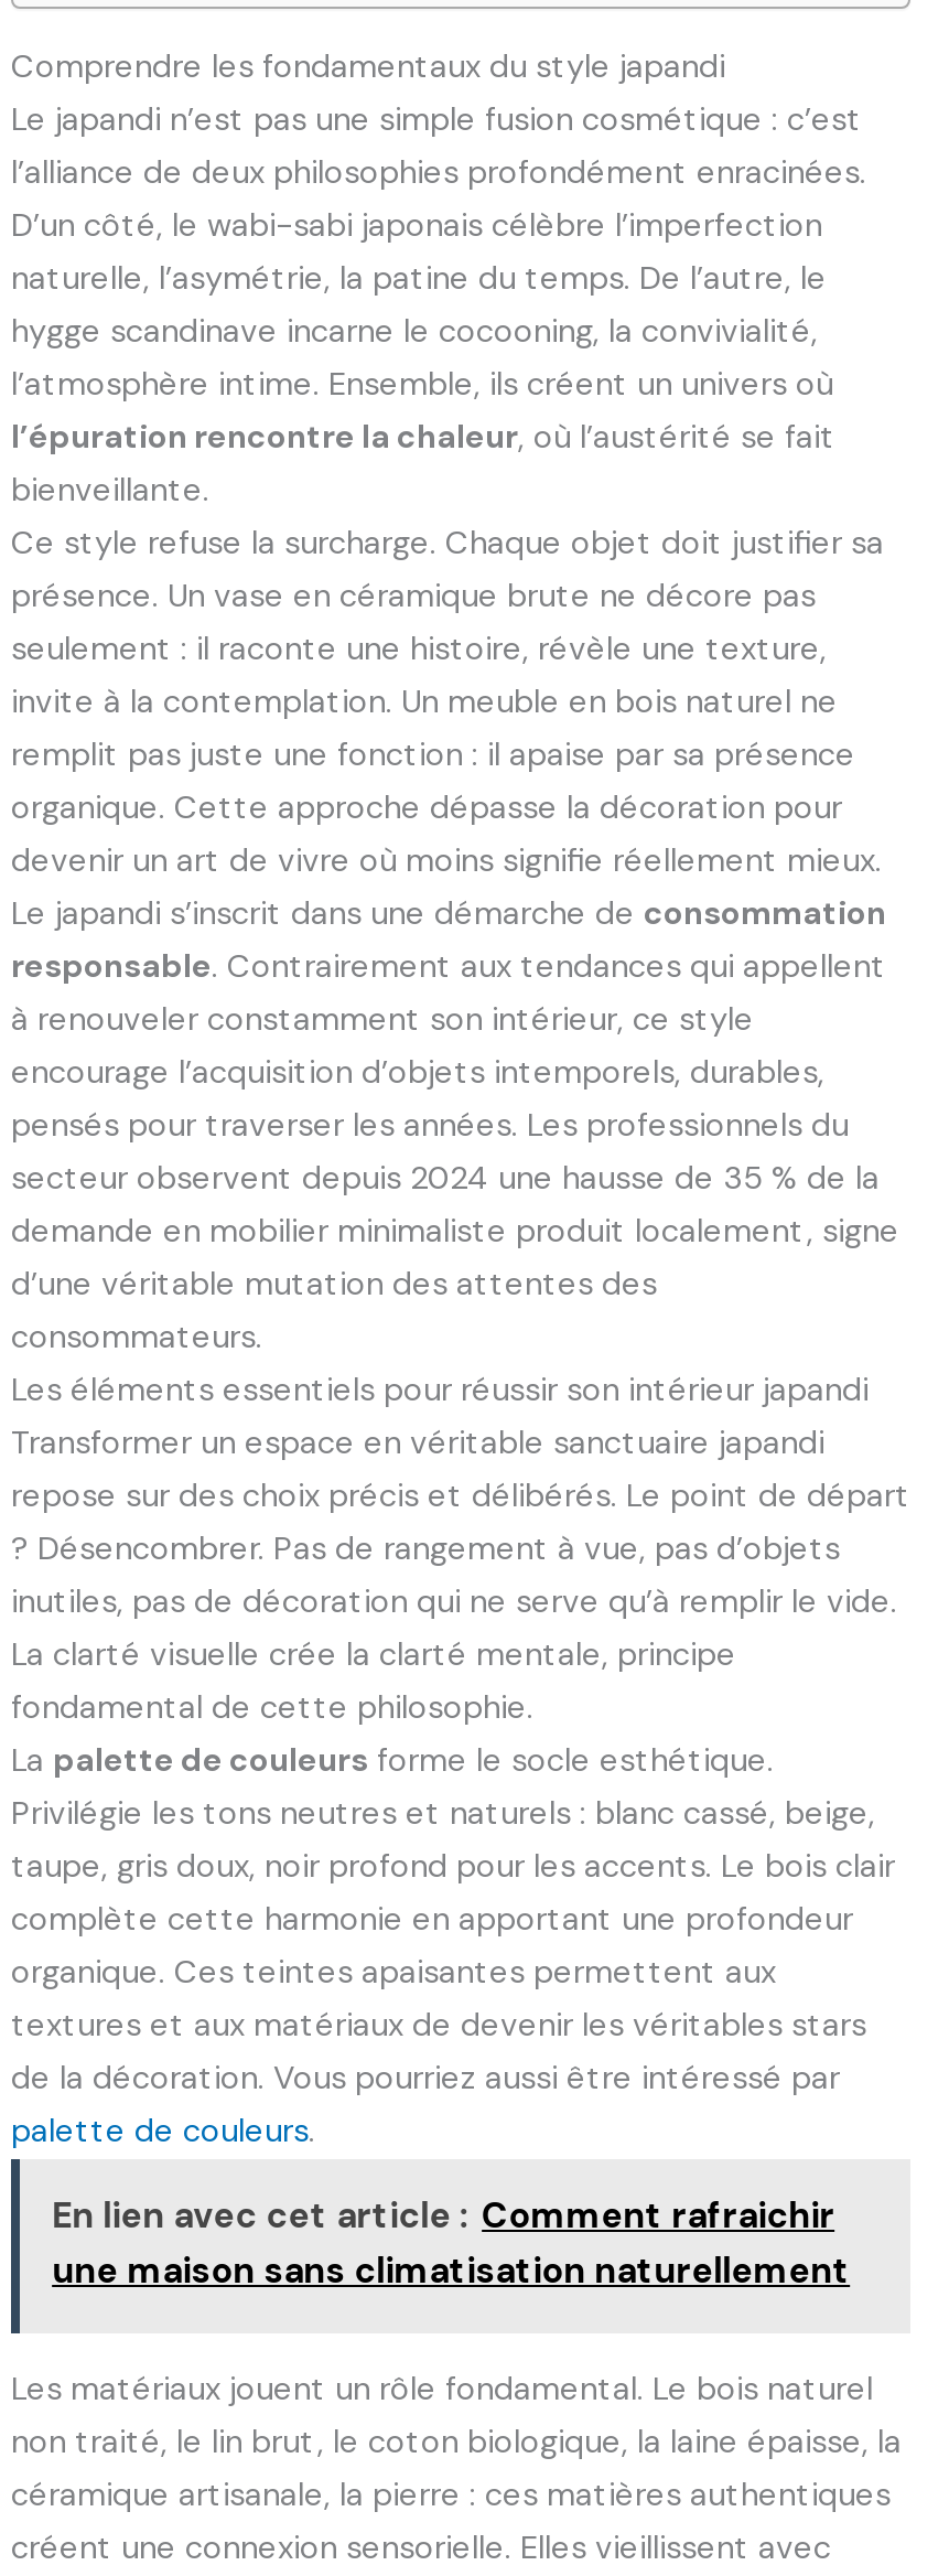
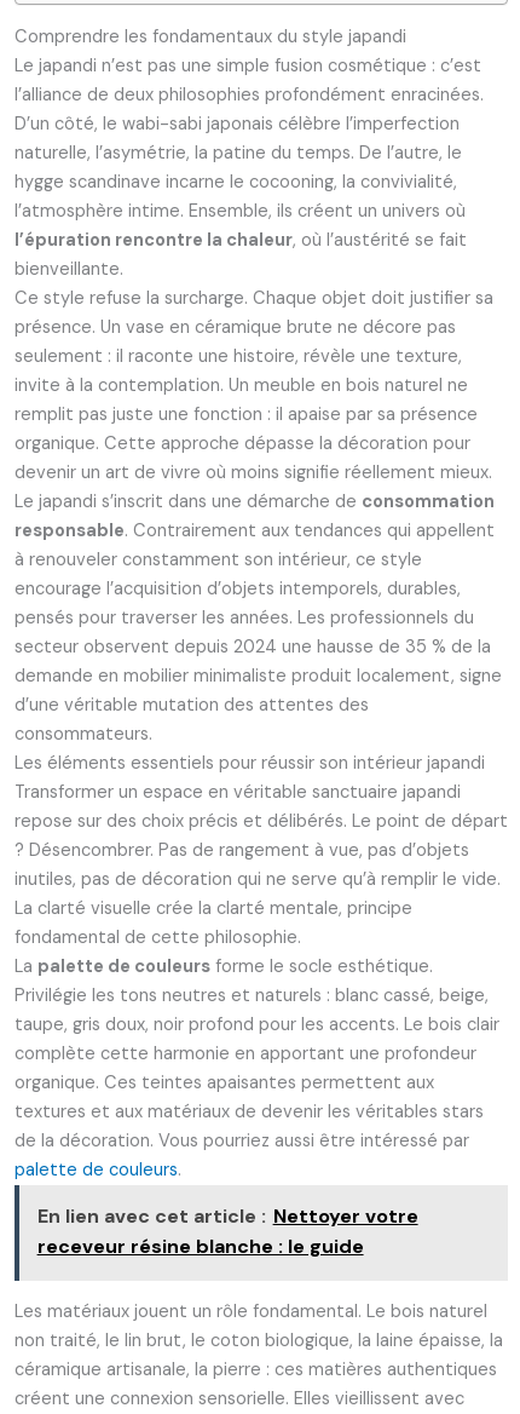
[52,2192,850,2294] En lien avec cet article : Comment rafraichir | une maison sans climatisation naturellement -> [37,1203,418,1259] En lien avec cet article : Nettoyer votre | receveur résine blanche : le guide

